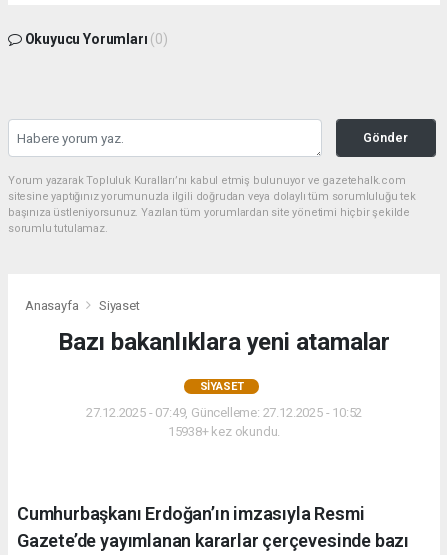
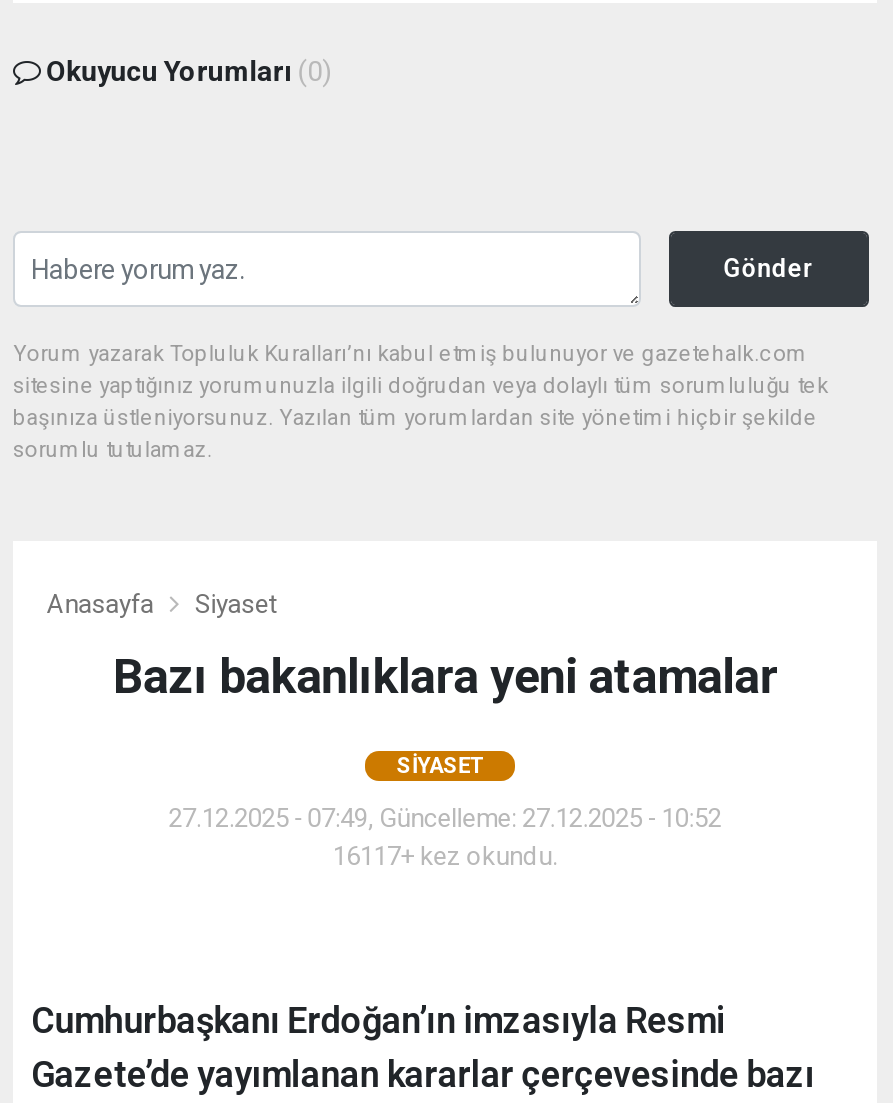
[168,424,280,439] 15938+ kez okundu. -> [332,840,558,870] 16117+ kez okundu.

